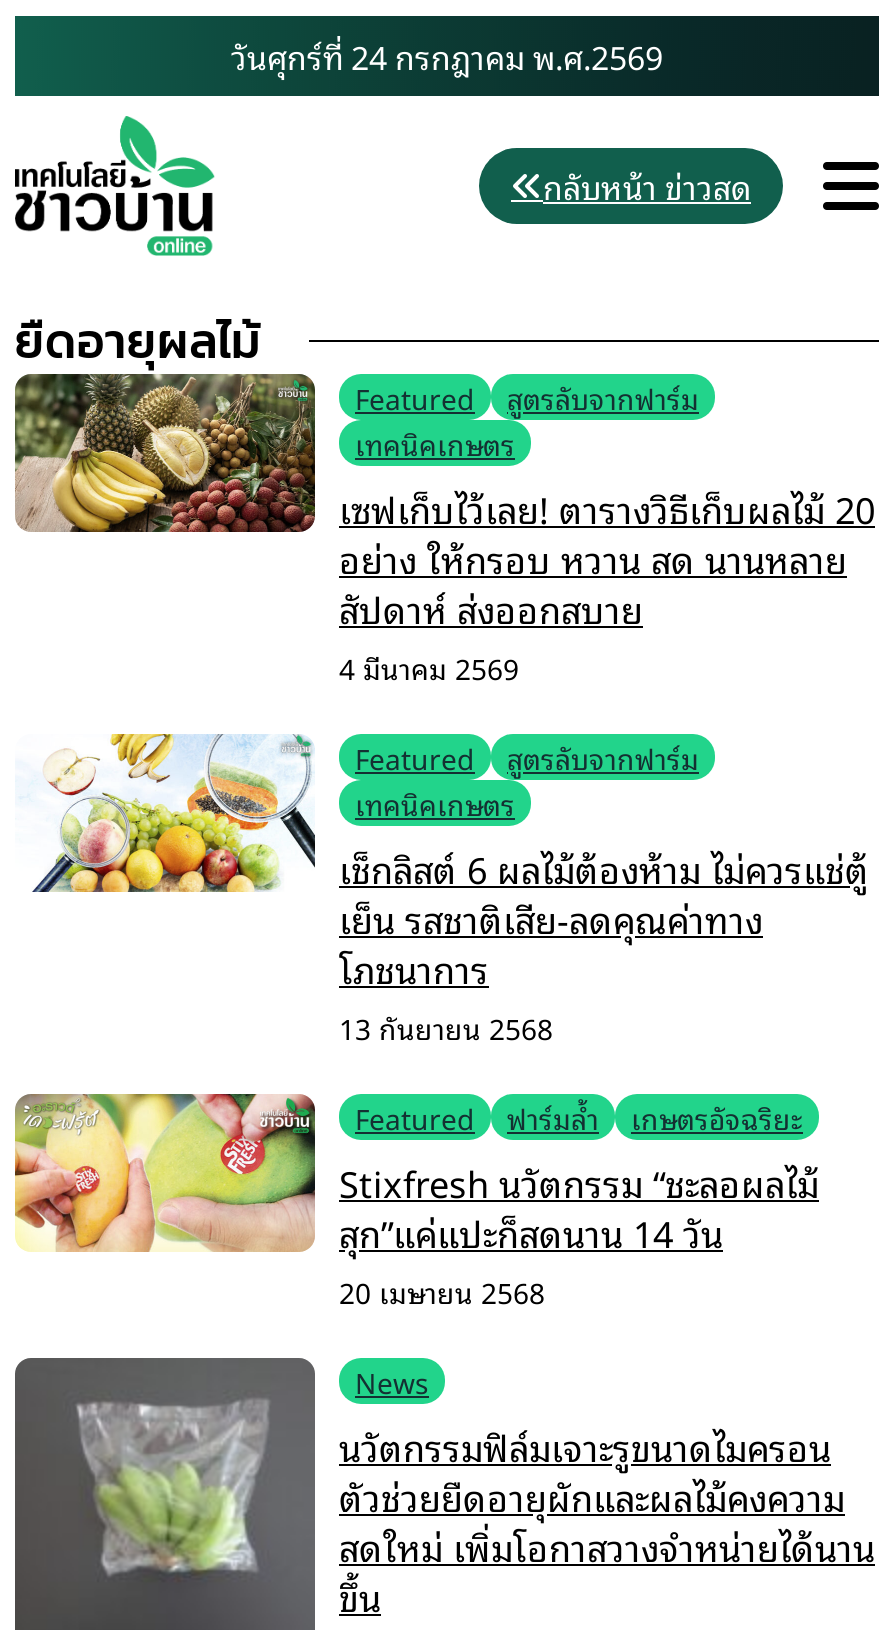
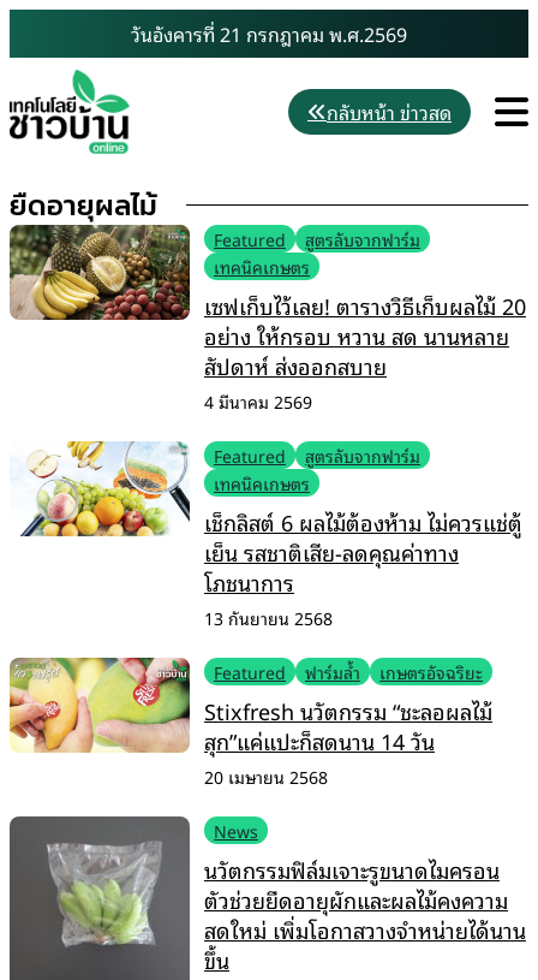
[231,30,663,82] วันศุกร์ที่ 24 กรกฎาคม พ.ศ.2569 -> [131,18,407,49] วันอังคารที่ 21 กรกฎาคม พ.ศ.2569

